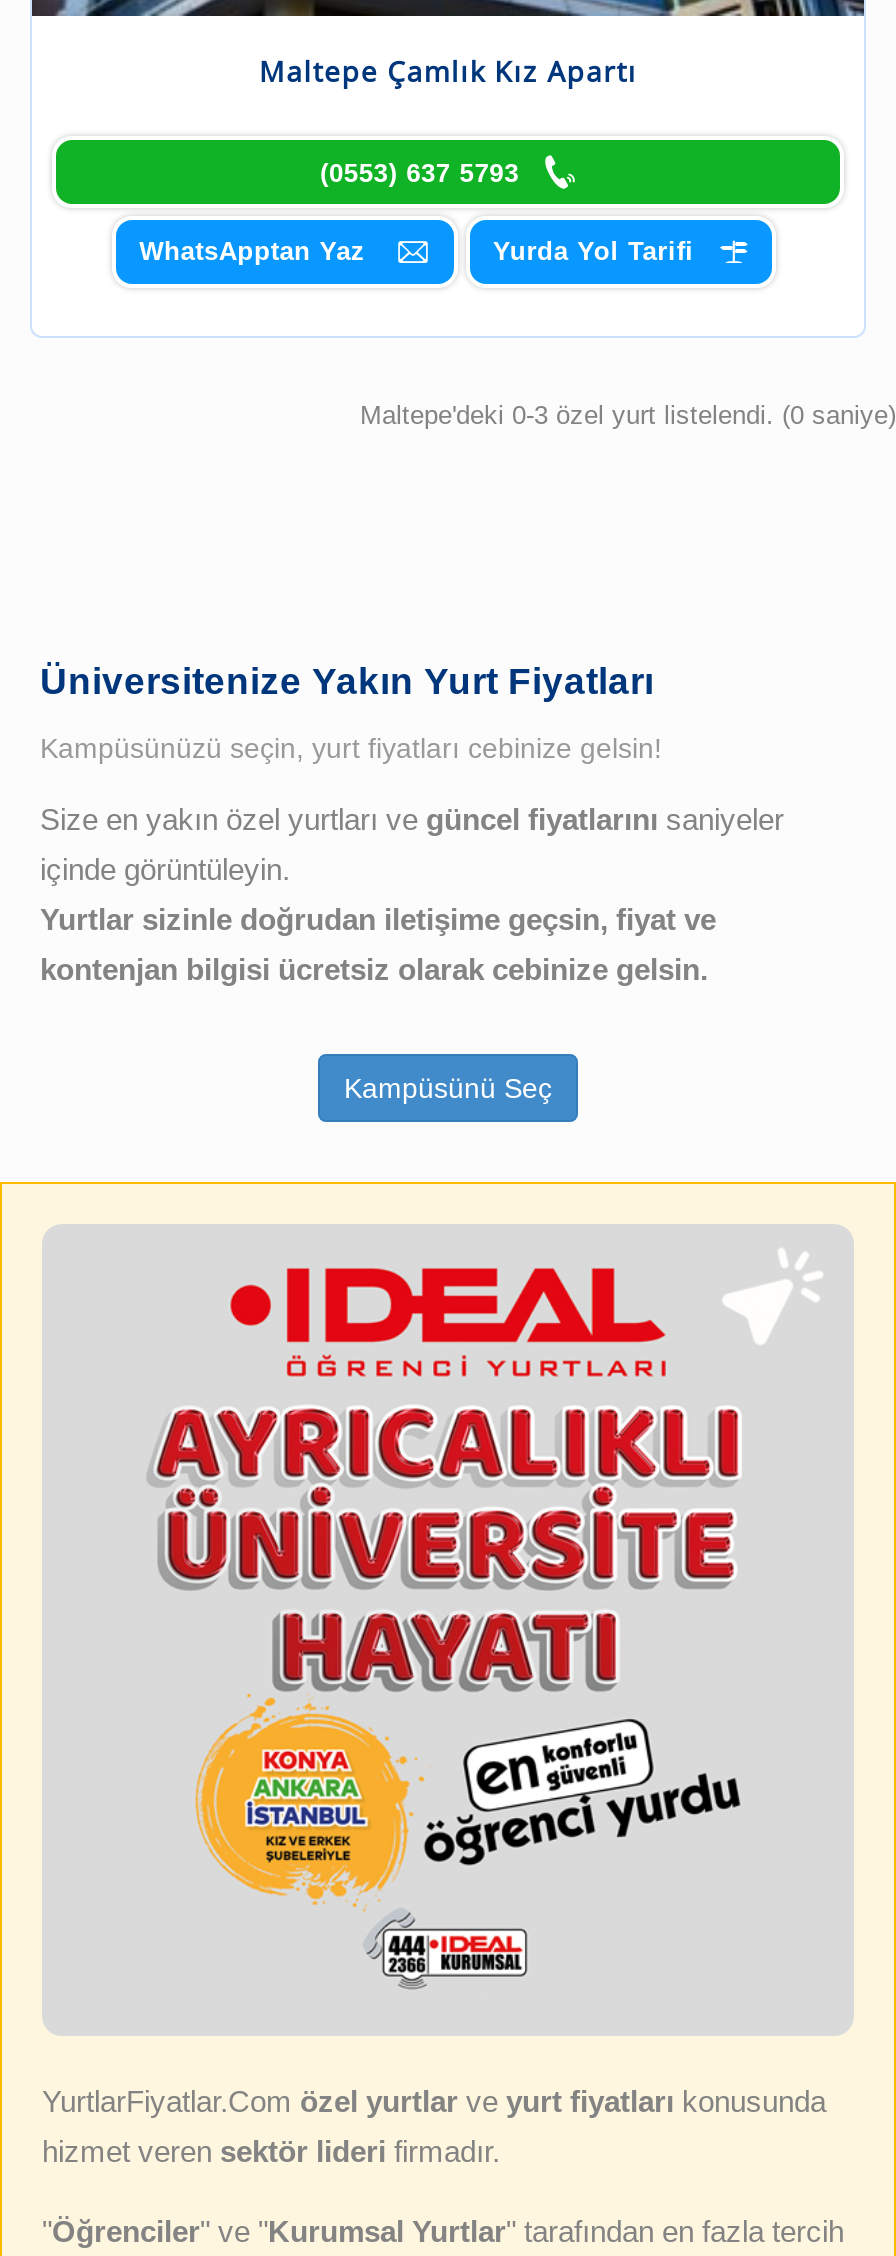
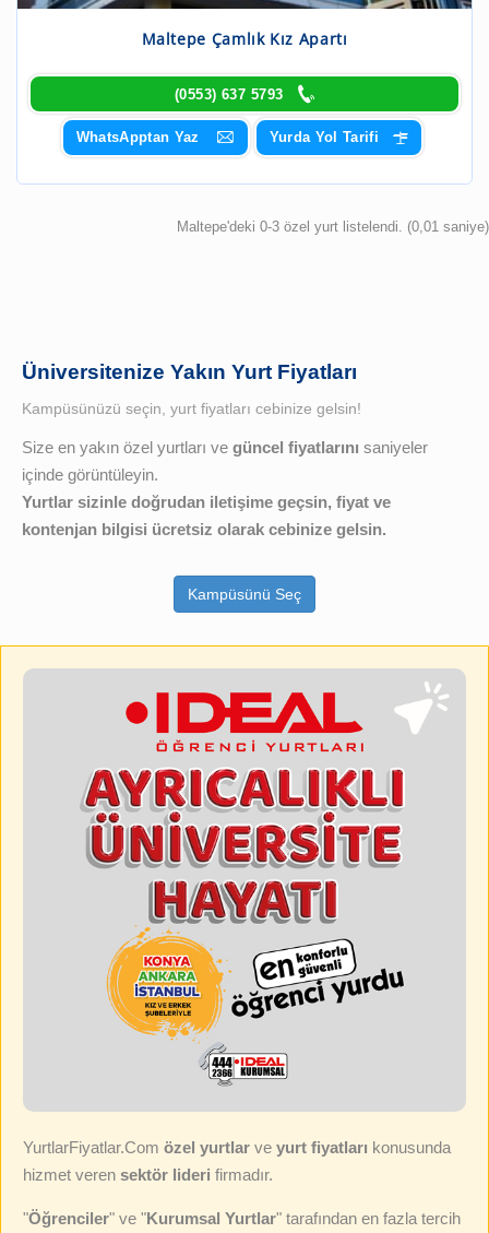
[360,399,896,429] Maltepe'deki 0-3 özel yurt listelendi. (0 saniye) -> [177,218,489,234] Maltepe'deki 0-3 özel yurt listelendi. (0,01 saniye)

